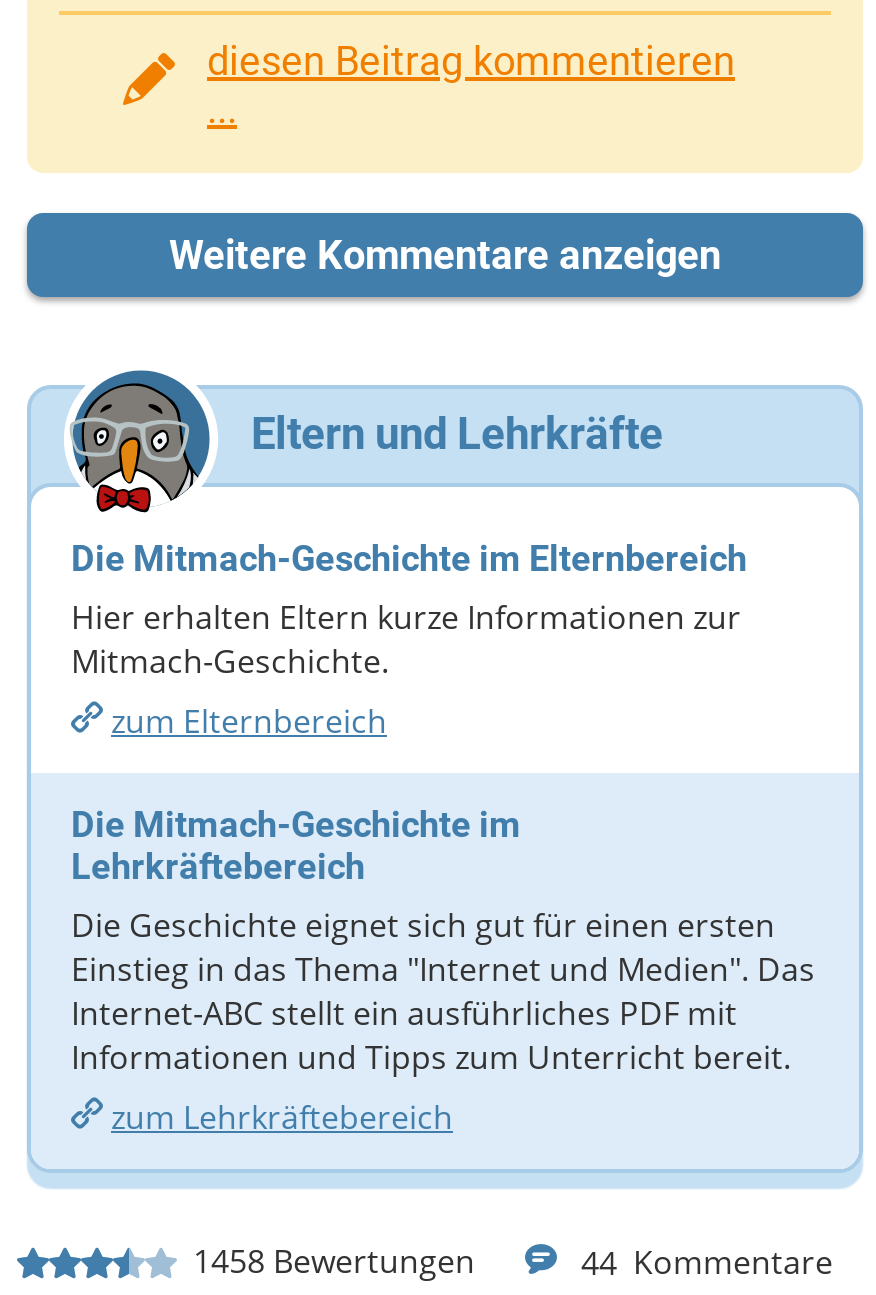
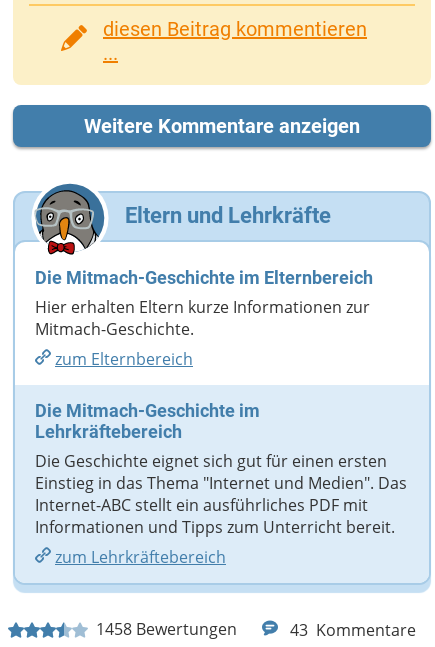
[581,1241,833,1285] 44 Kommentare -> [290,619,416,641] 43 Kommentare

